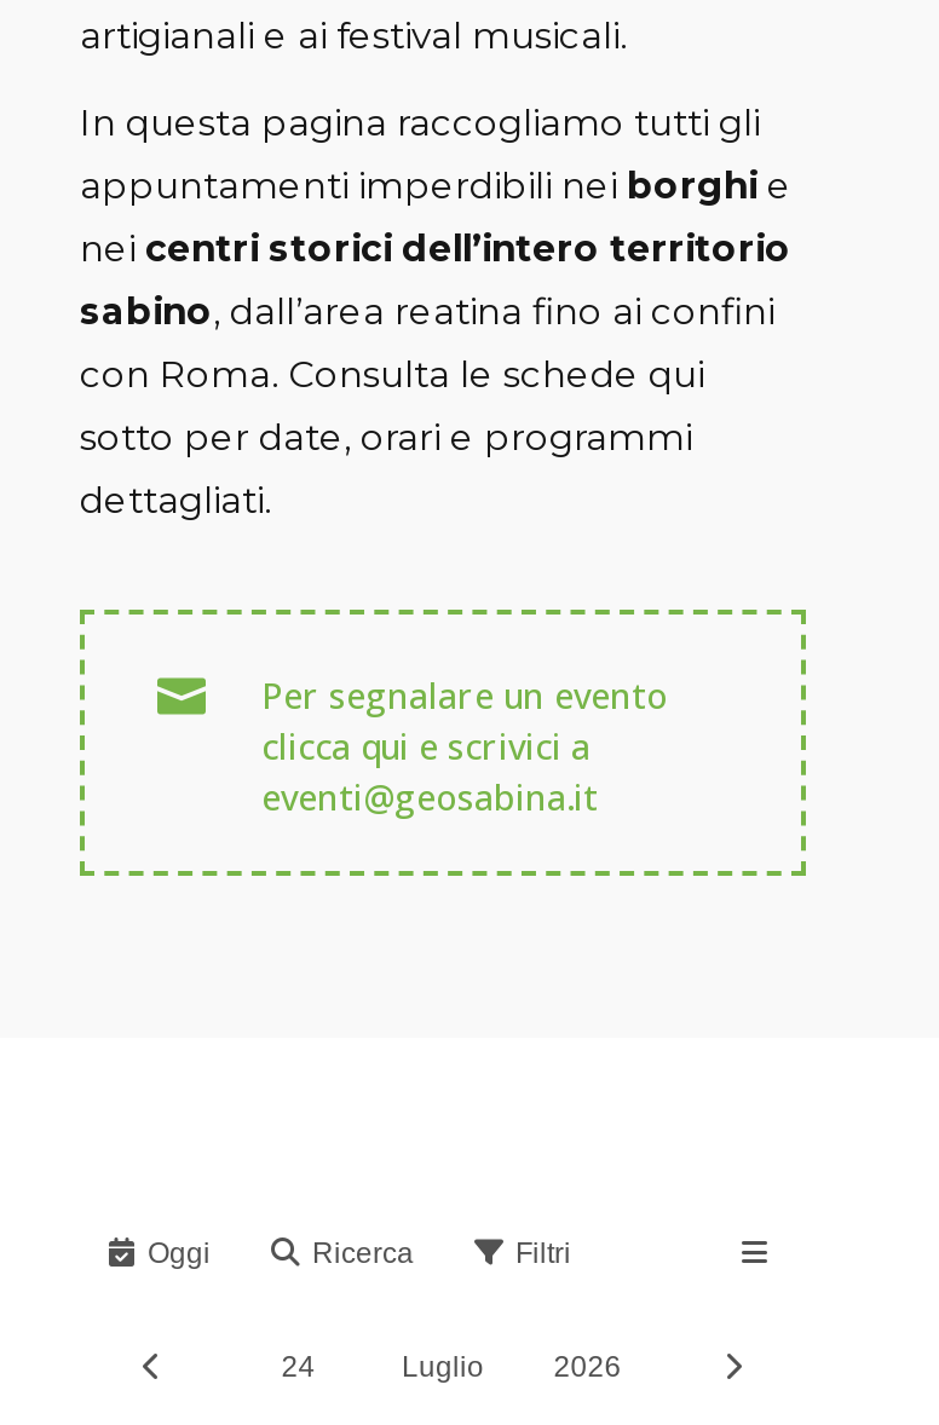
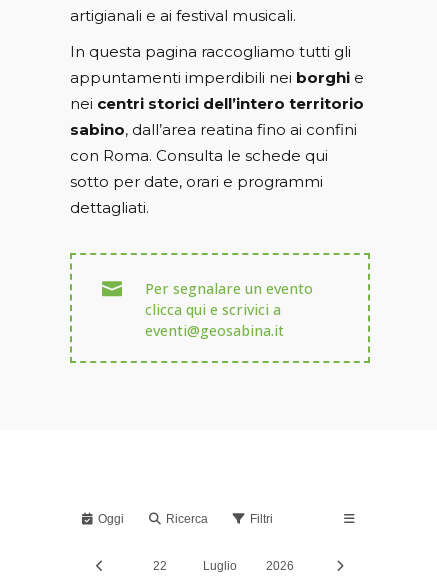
[281,1349,315,1383] 24 -> [153,558,167,572] 22

